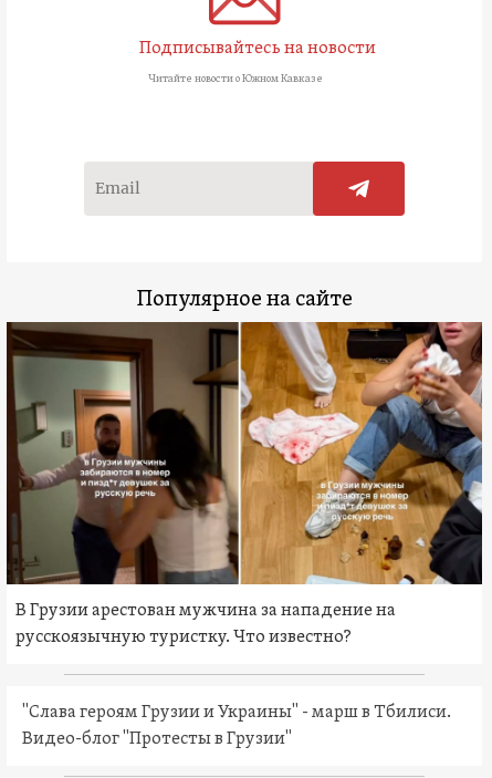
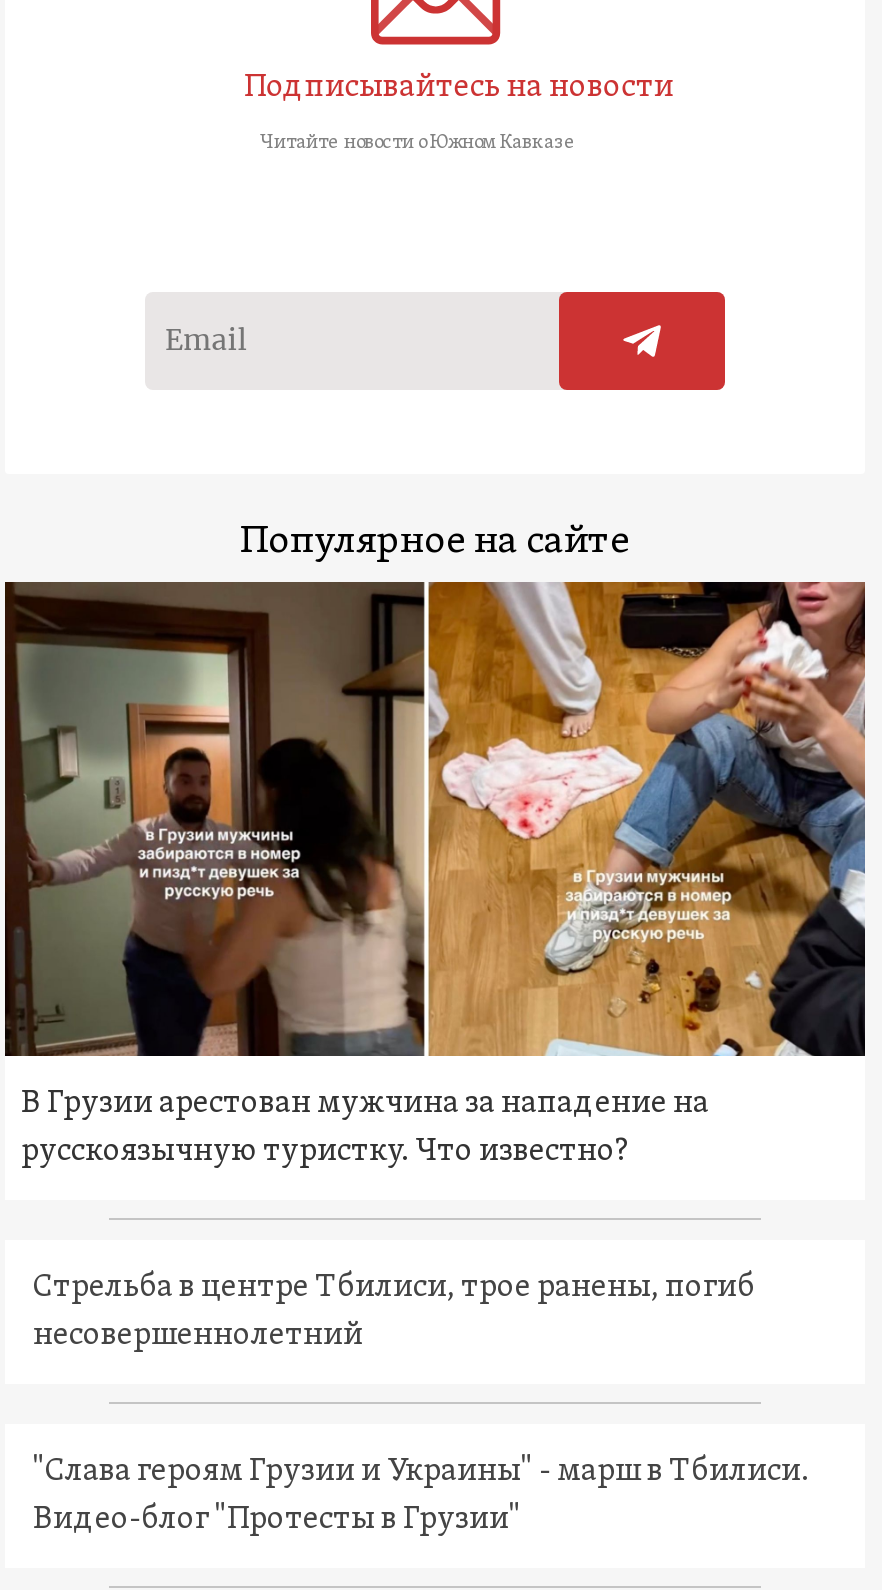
none -> [33,1267,755,1355] Стрельба в центре Тбилиси, трое ранены, погиб | несовершеннолетний

